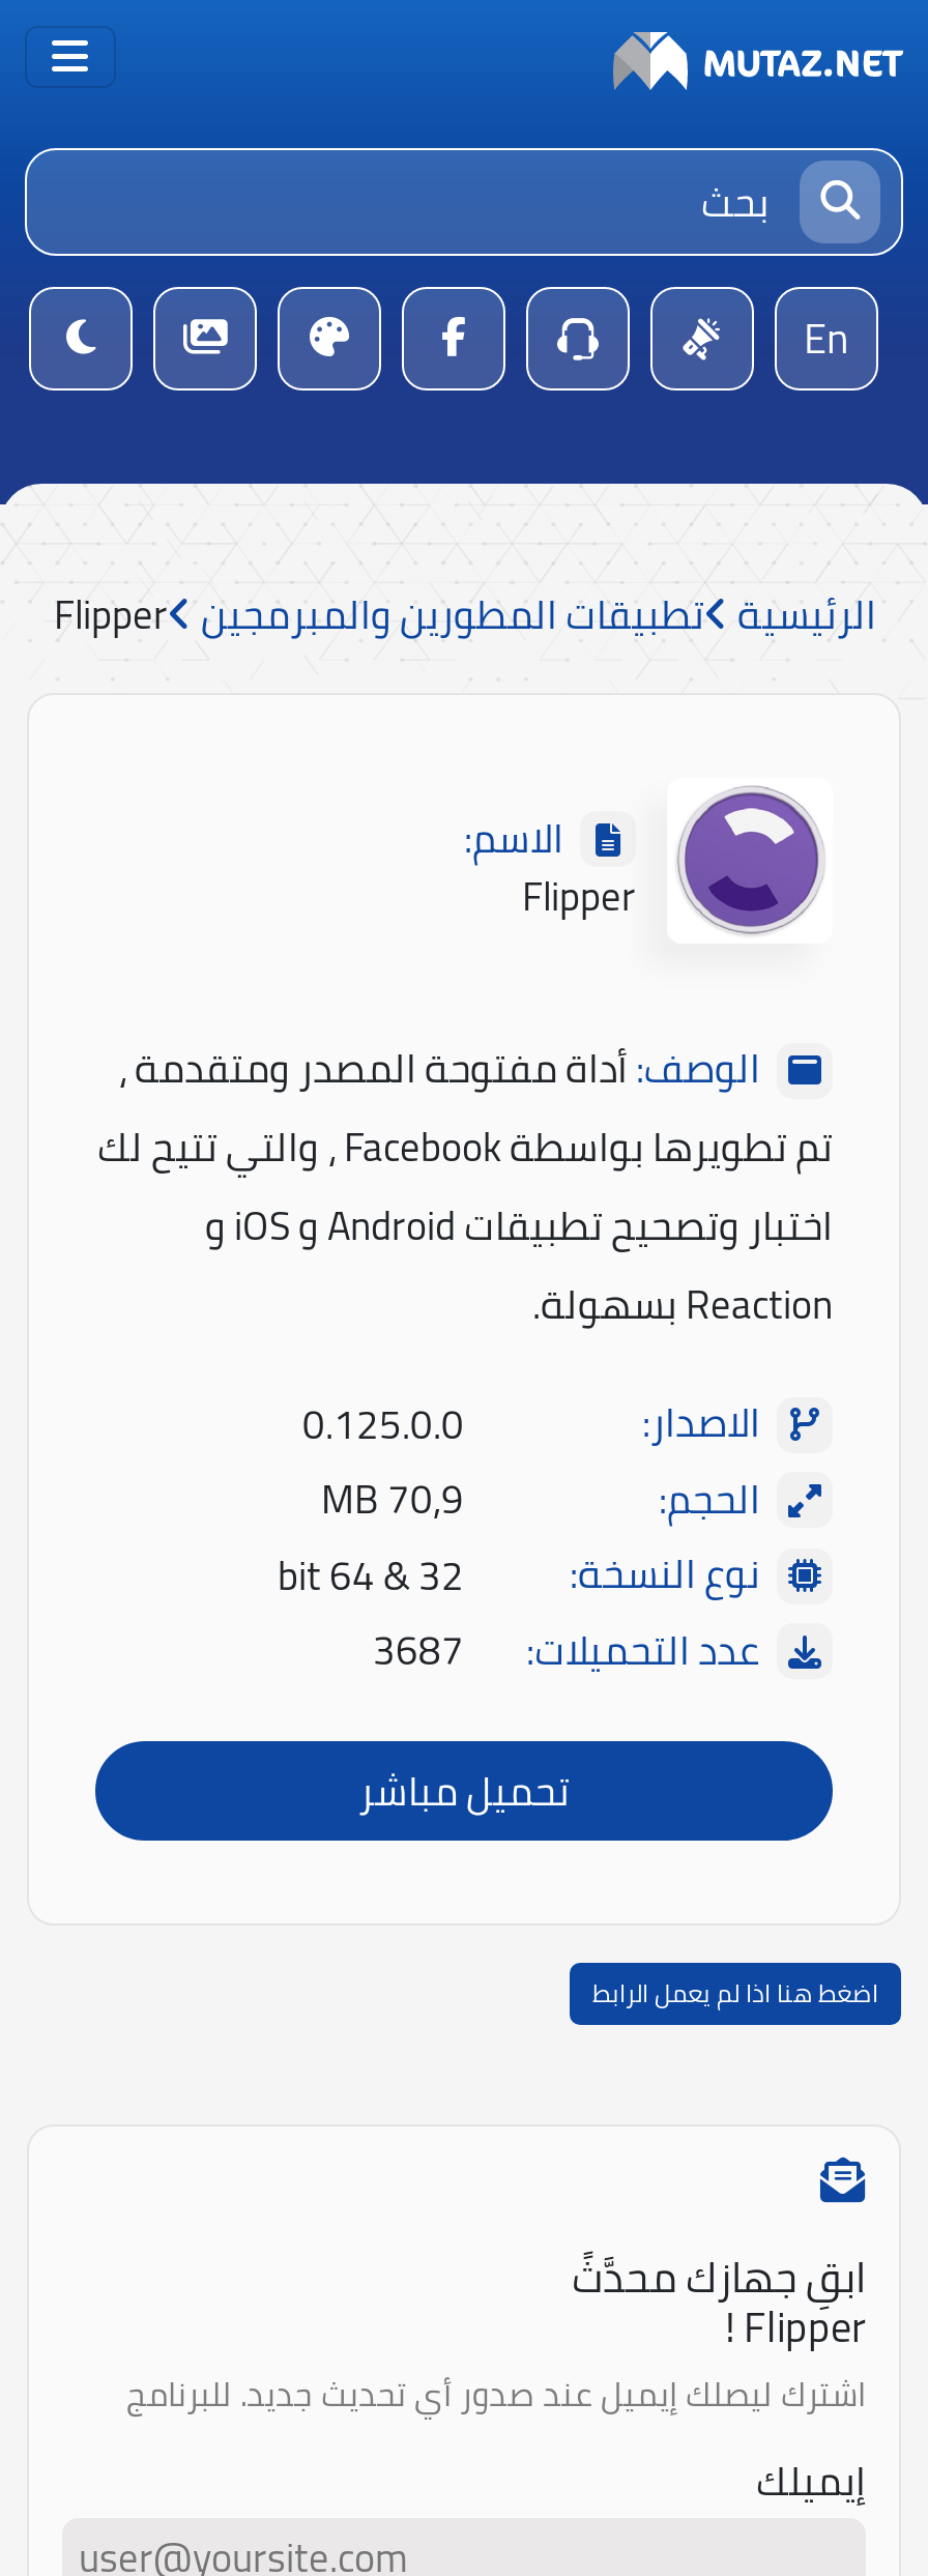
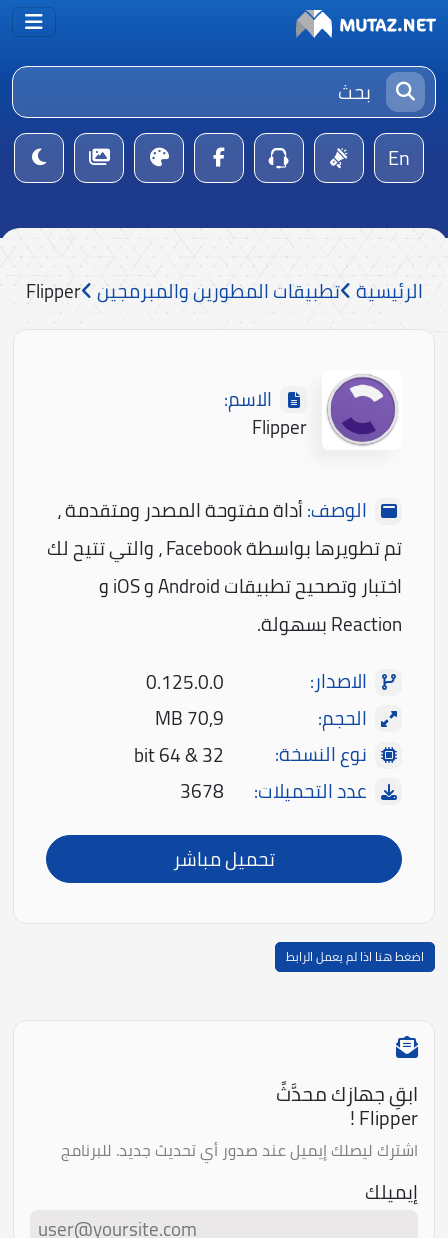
[373,1613,760,1688] عدد التحميلات: 3687 -> [180,773,367,809] عدد التحميلات: 3678

